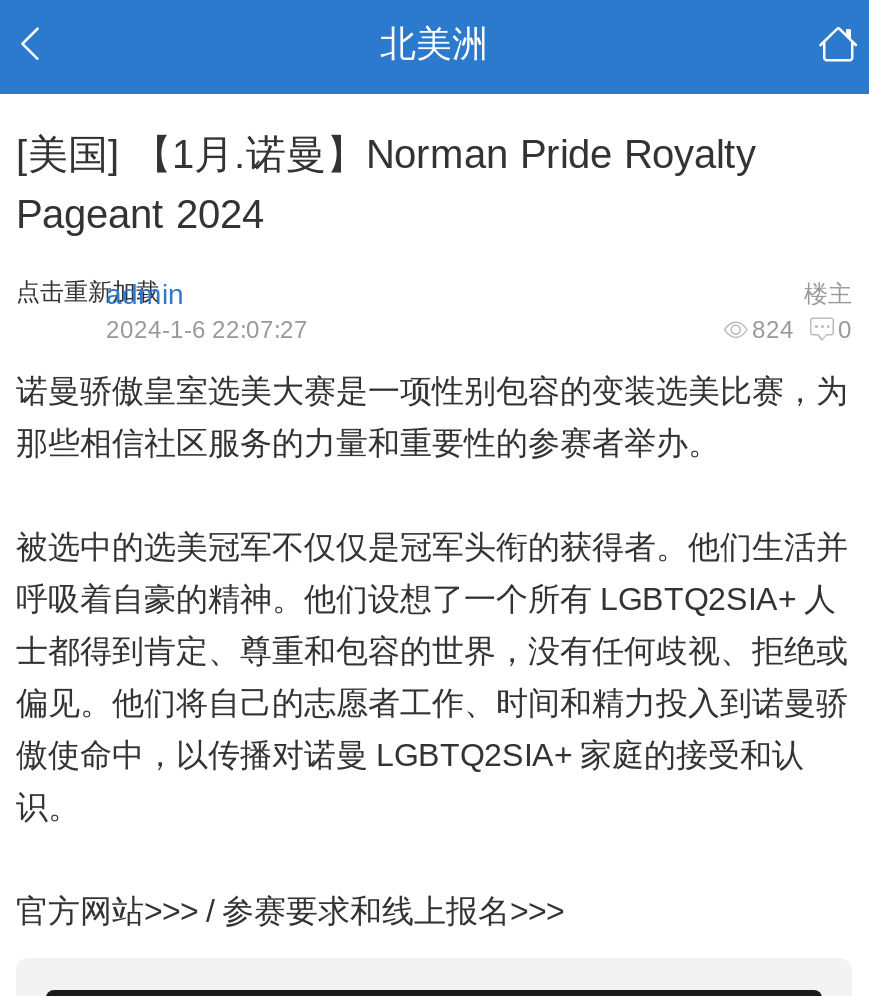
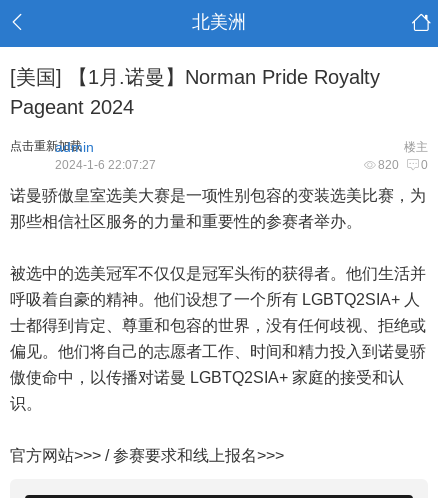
[752,316,852,344] 824 0 -> [378,158,428,172] 820 0

